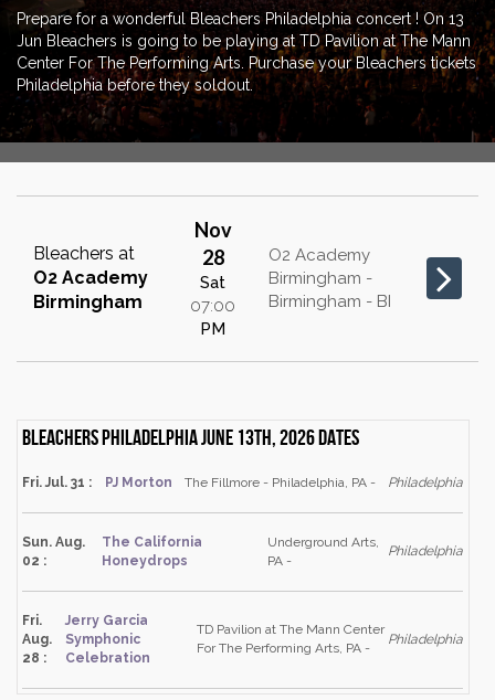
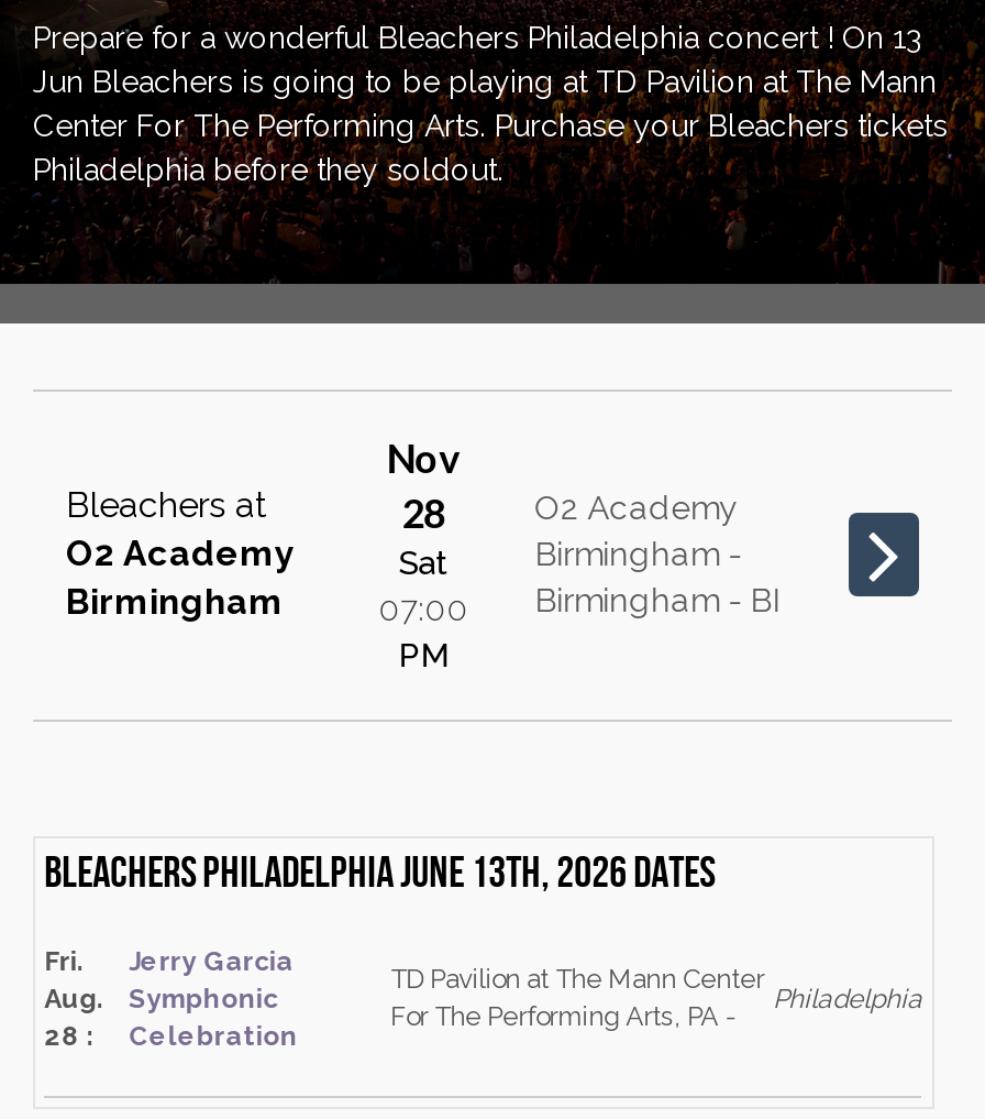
[22,475,463,490] Fri. Jul. 31 : | PJ Morton | The Fillmore - Philadelphia, PA - | Philadelphia -> none
[22,534,85,569] Sun. Aug. | 02 : -> none
[101,534,202,569] The California | Honeydrops -> none
[267,534,379,569] Underground Arts, | PA - -> none
[388,544,464,559] Philadelphia -> none

